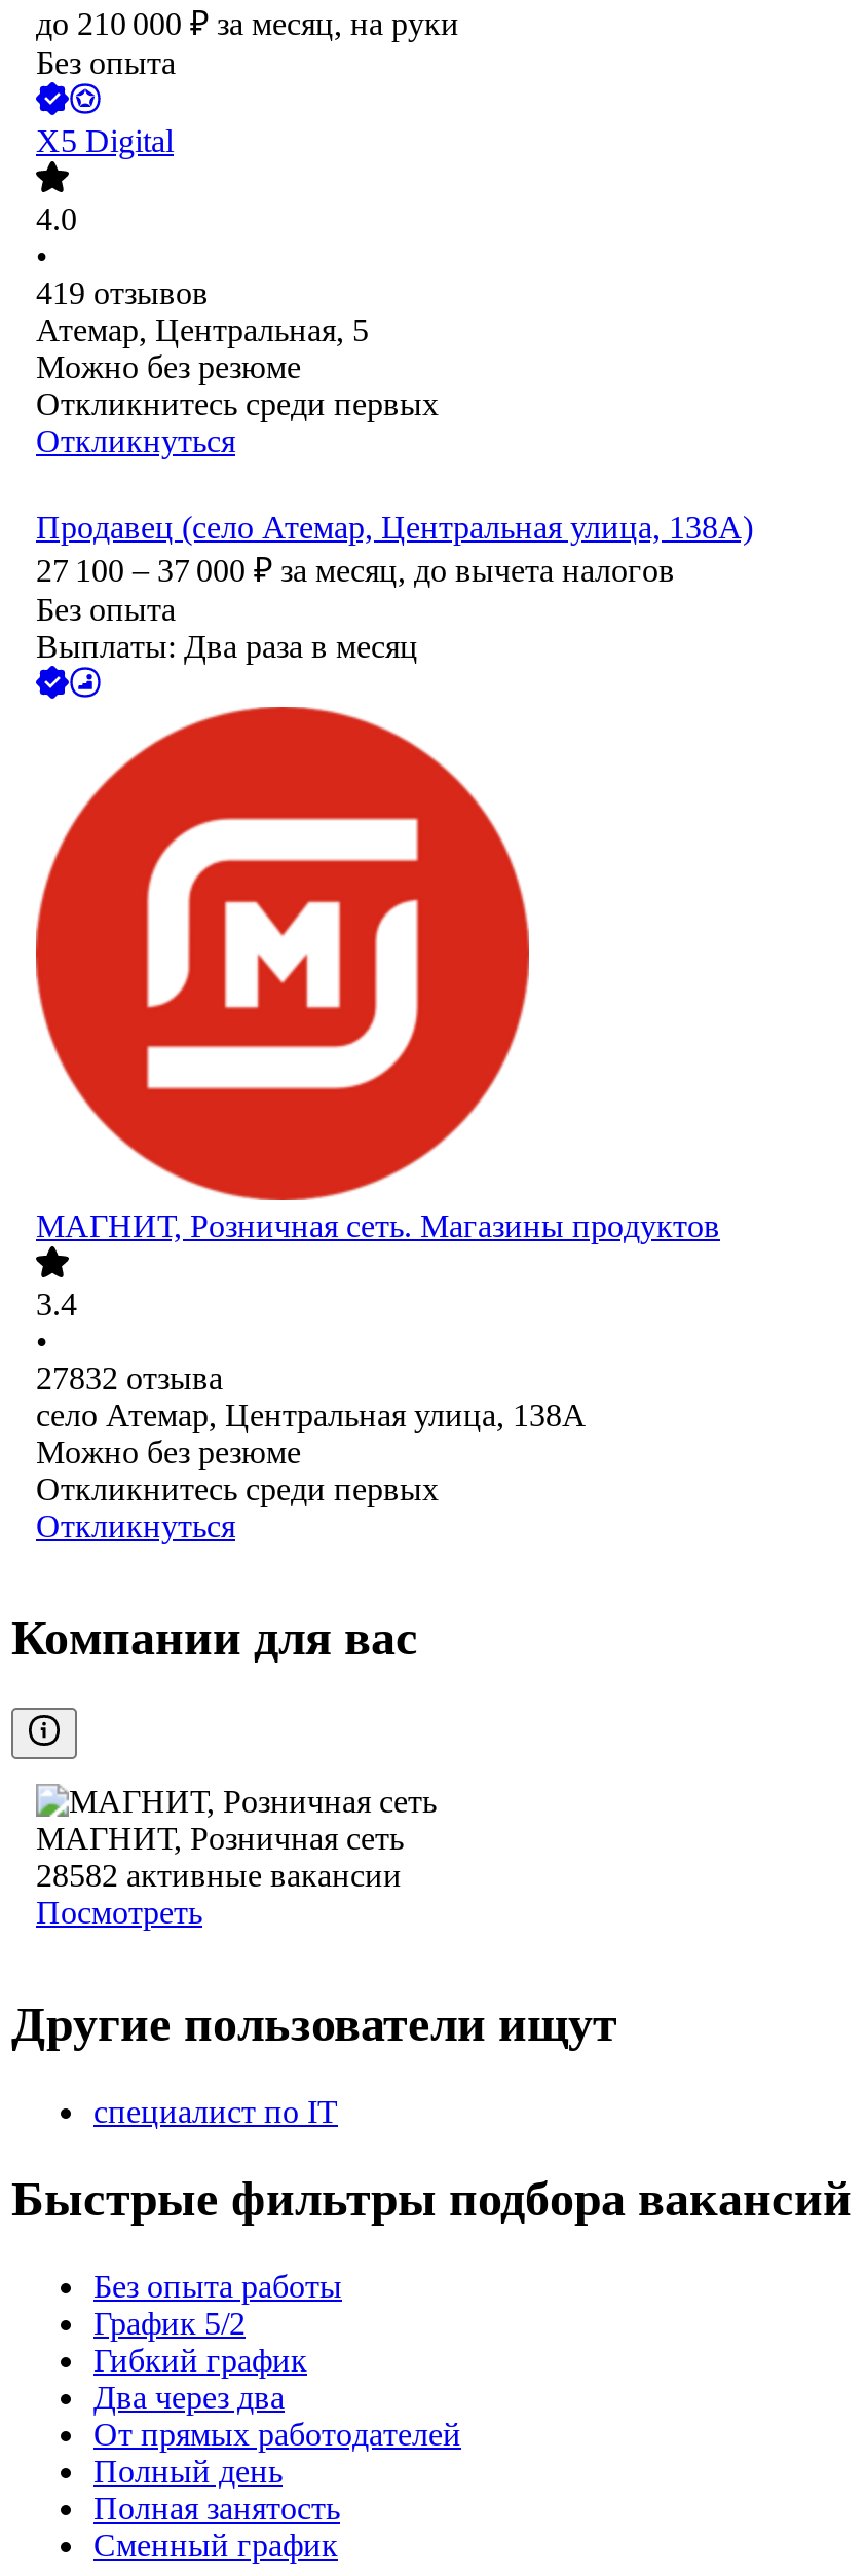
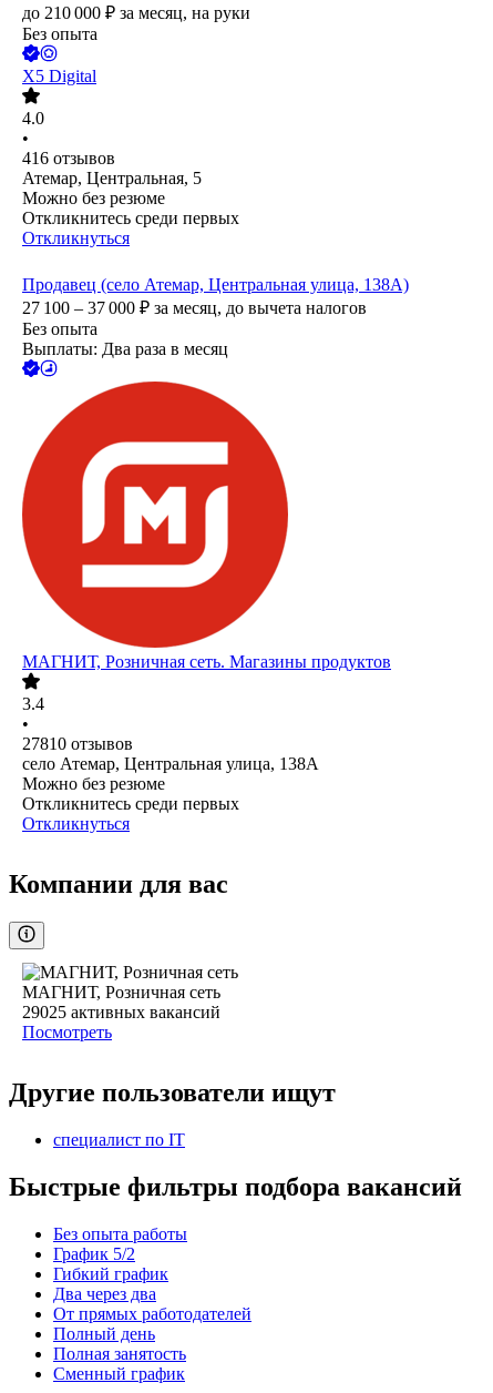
[36,276,209,311] 419 отзывов -> [22,149,115,168] 416 отзывов
[36,1361,223,1396] 27832 отзыва -> [22,735,133,754] 27810 отзывов
[36,1858,402,1893] 28582 активные вакансии -> [22,1003,220,1022] 29025 активных вакансий

